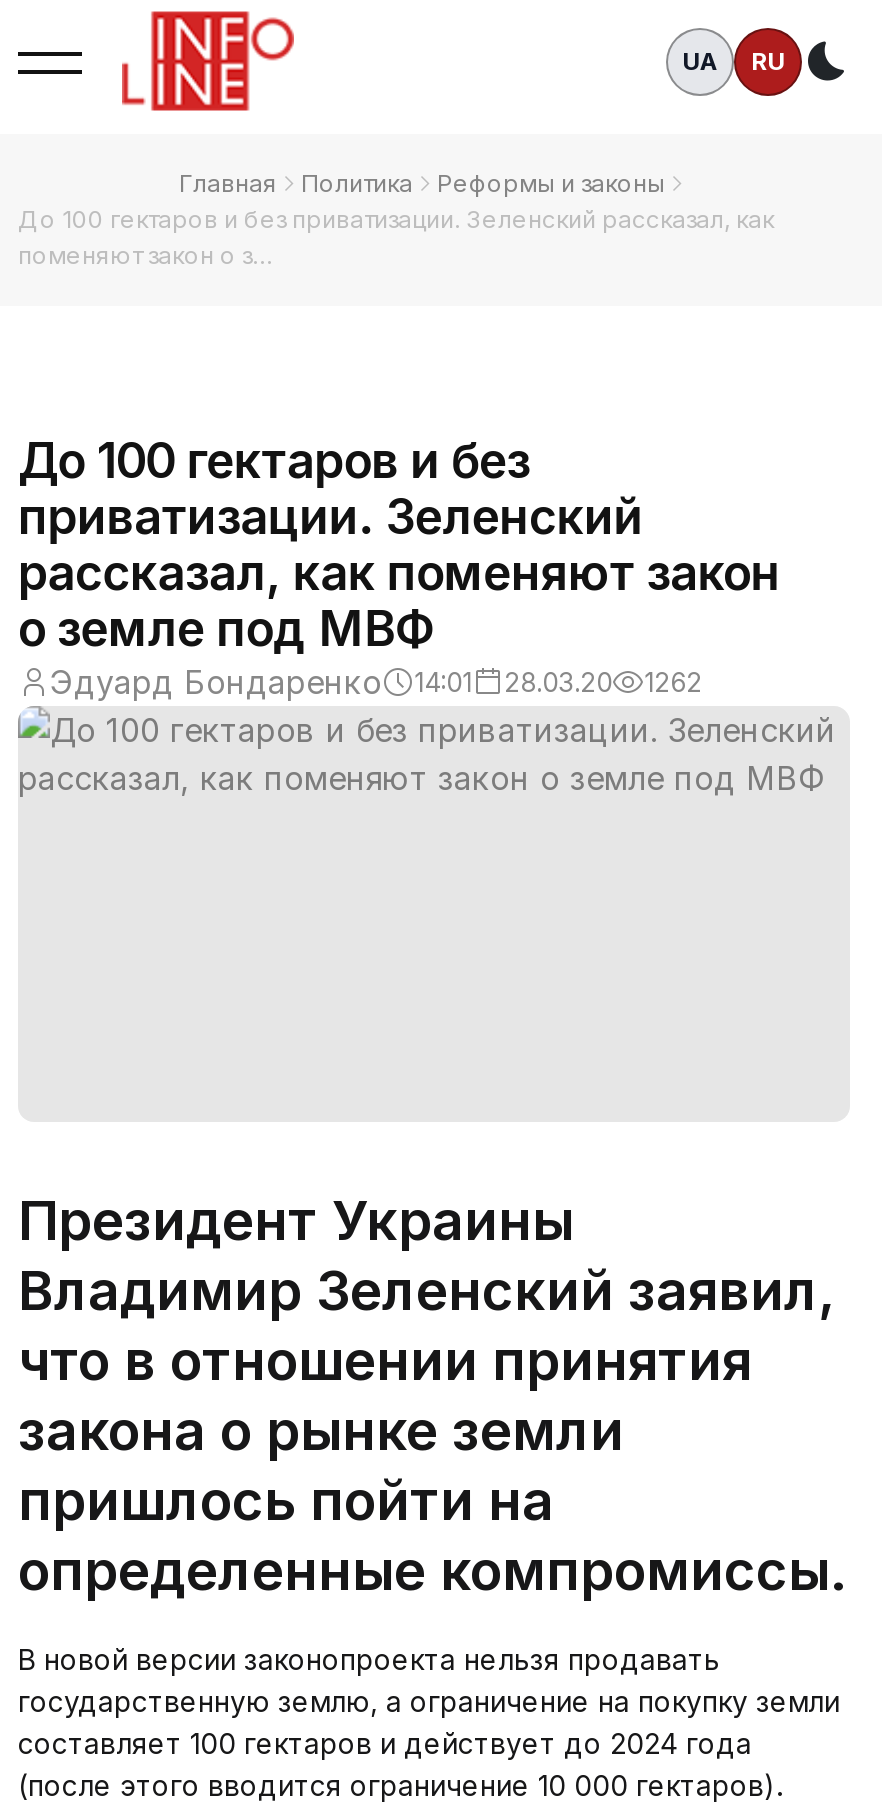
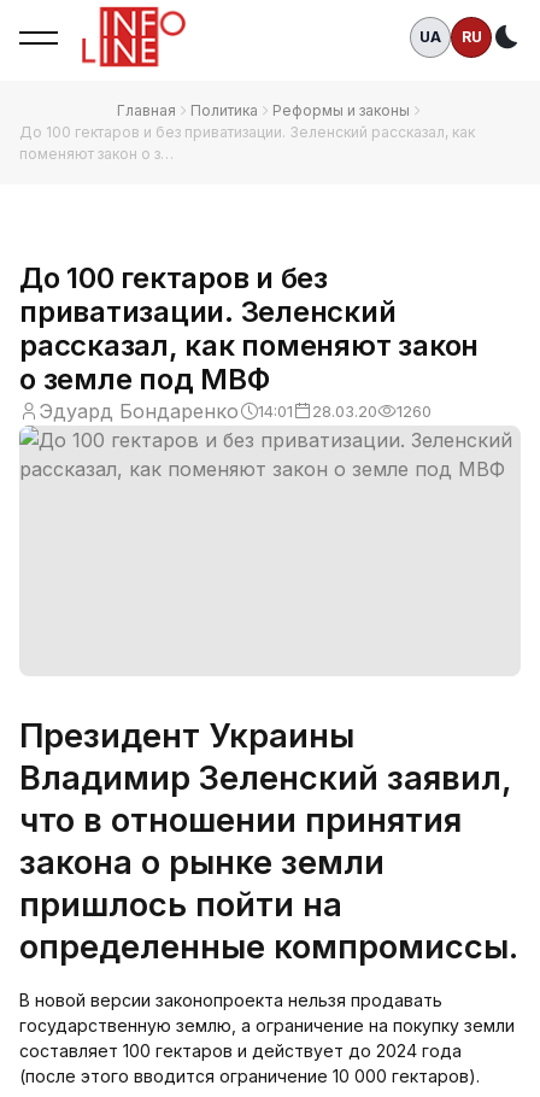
[50,662,702,702] Эдуард Бондаренко 14:01 28.03.20 1262 -> [39,399,432,423] Эдуард Бондаренко 14:01 28.03.20 1260

